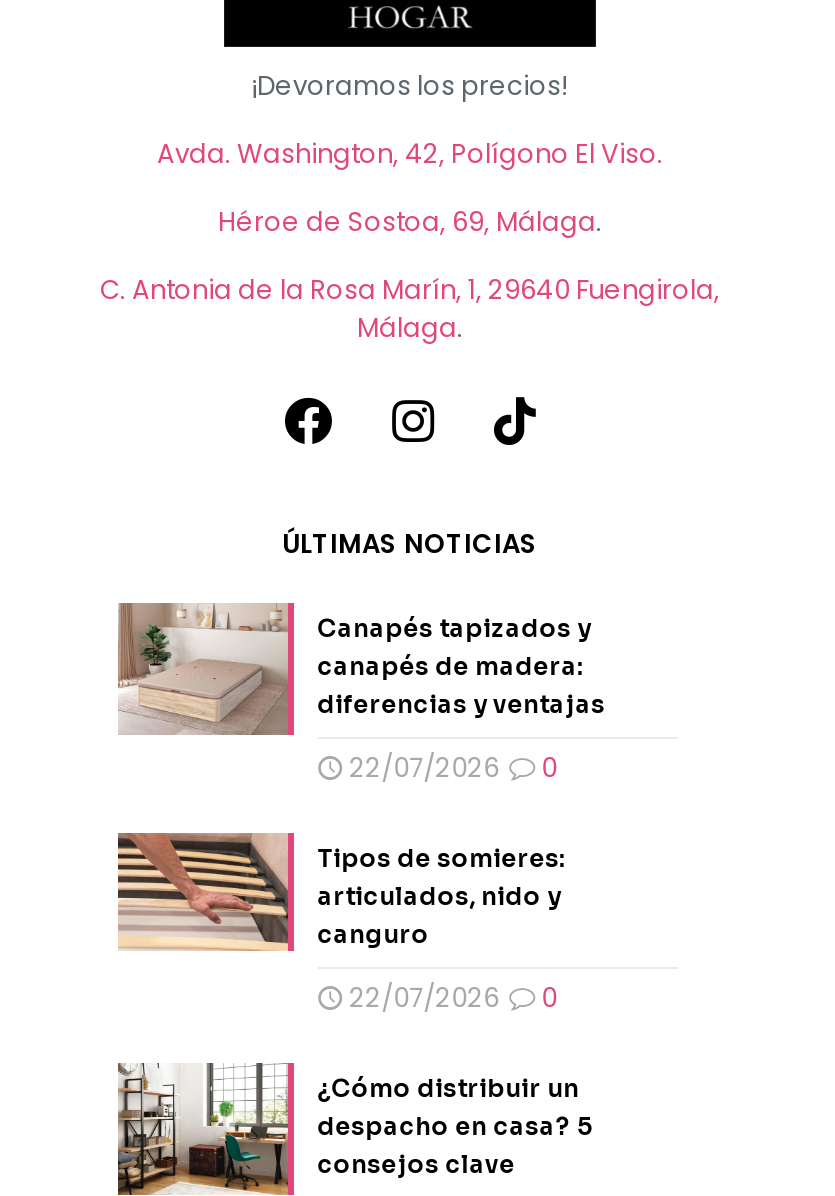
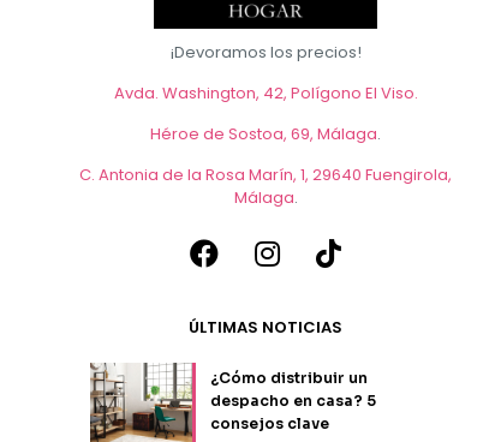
[118,602,605,1017] [image] | Canapés tapizados y | canapés de madera: | diferencias y ventajas | 22/07/2026 | 0 | Tipos de somieres: | articulados, nido y | canguro | 22/07/2026 | 0 -> none
[118,832,288,952] [image] -> none

